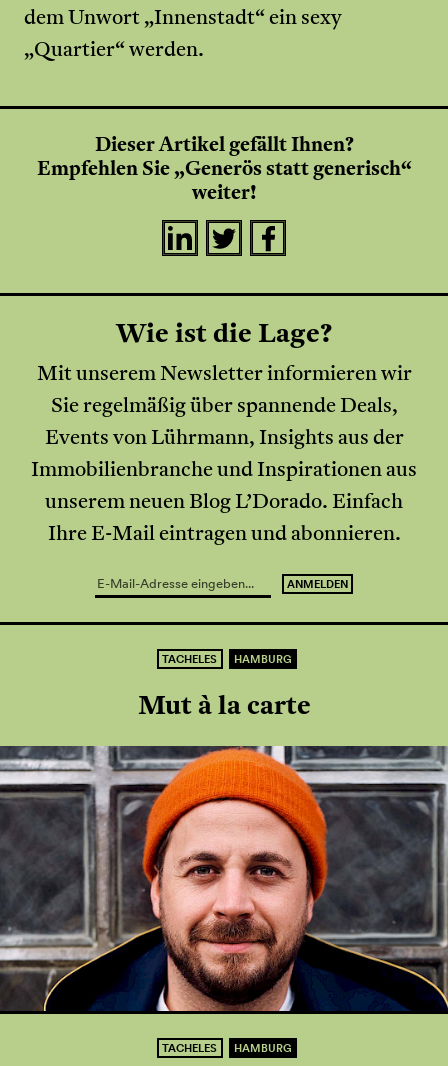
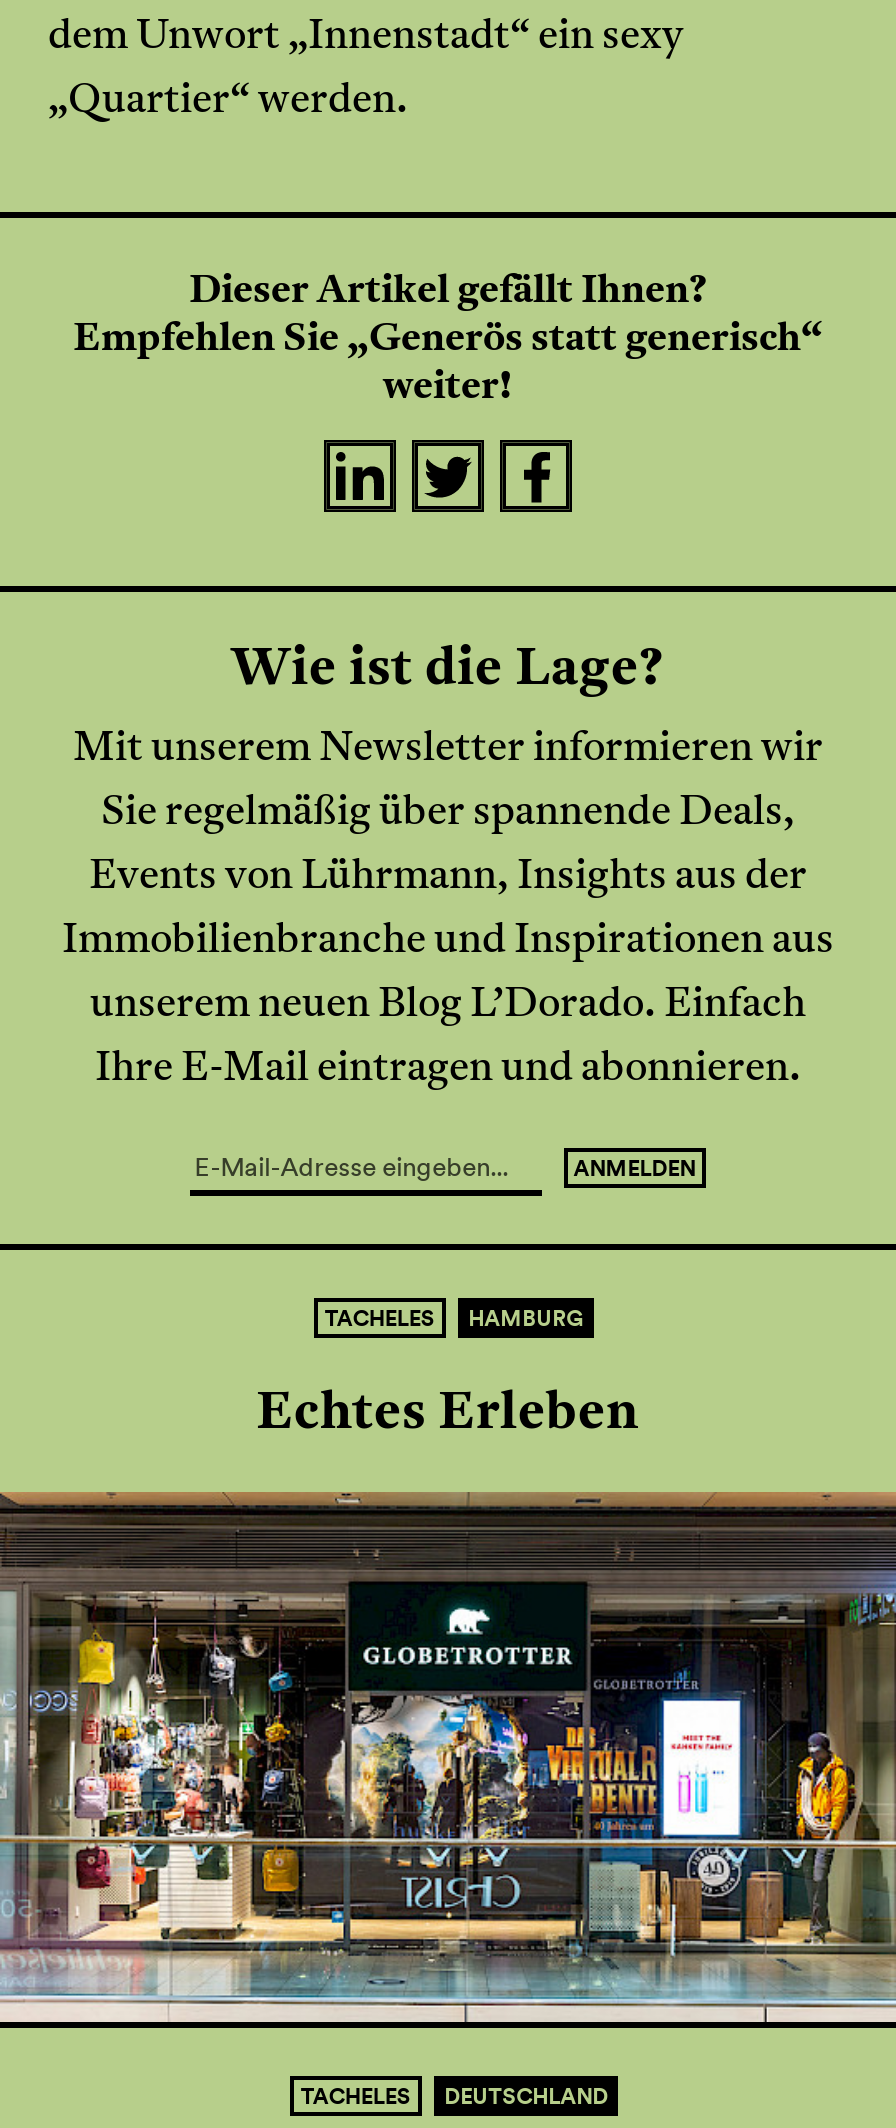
[137,688,310,723] Mut à la carte -> [256,1376,640,1446] Echtes Erleben
[3,745,445,1055] [image] | HAMBURG -> [6,1492,890,2111] [image] | DEUTSCHLAND

